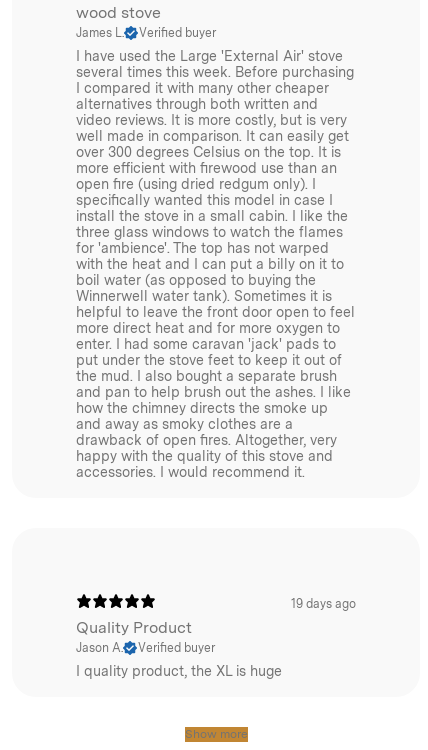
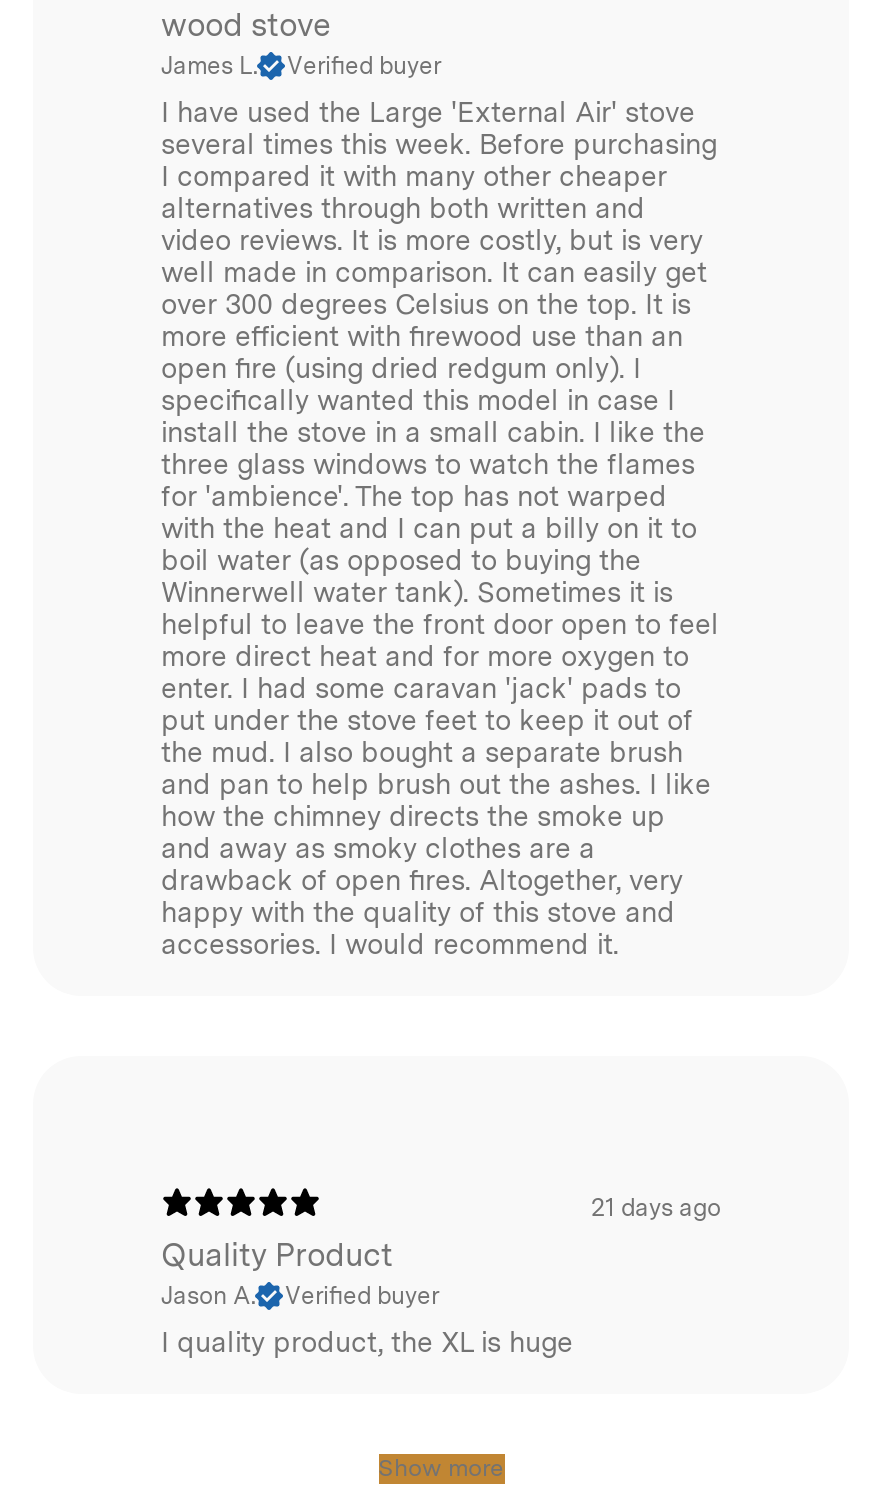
[291,596,356,611] 19 days ago -> [591,1192,721,1222] 21 days ago

